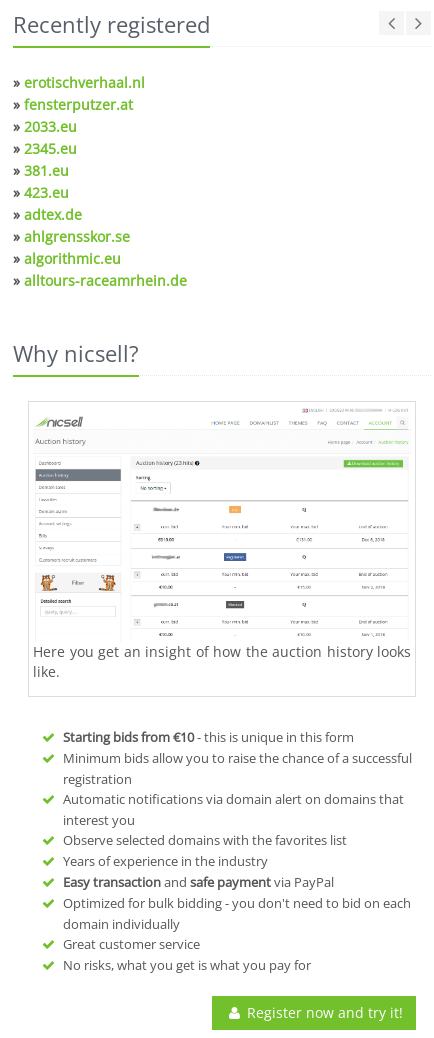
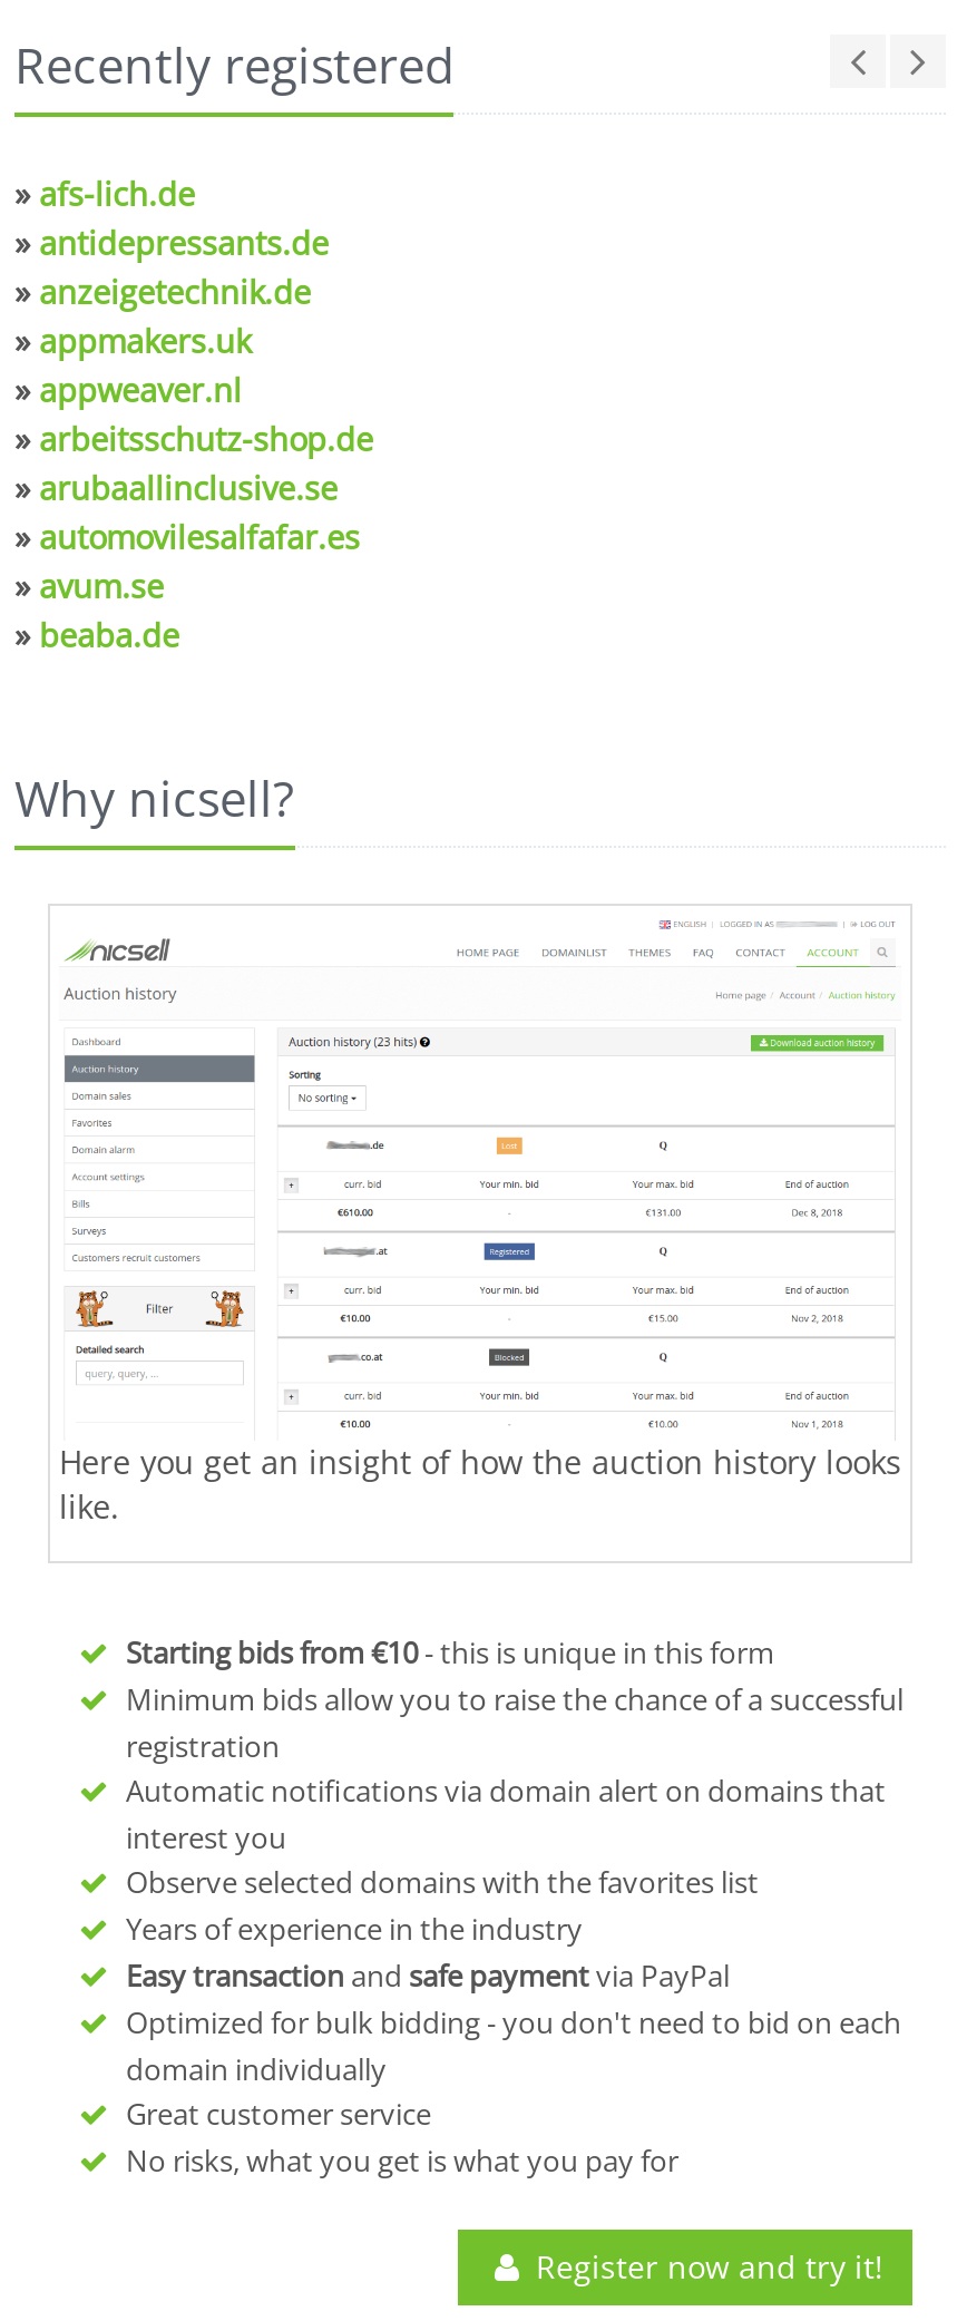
[13,73,187,290] » erotischverhaal.nl | » fensterputzer.at | » 2033.eu | » 2345.eu | » 381.eu | » 423.eu | » adtex.de | » ahlgrensskor.se | » algorithmic.eu | » alltours-raceamrhein.de -> [14,173,373,657] » afs-lich.de | » antidepressants.de | » anzeigetechnik.de | » appmakers.uk | » appweaver.nl | » arbeitsschutz-shop.de | » arubaallinclusive.se | » automovilesalfafar.es | » avum.se | » beaba.de

